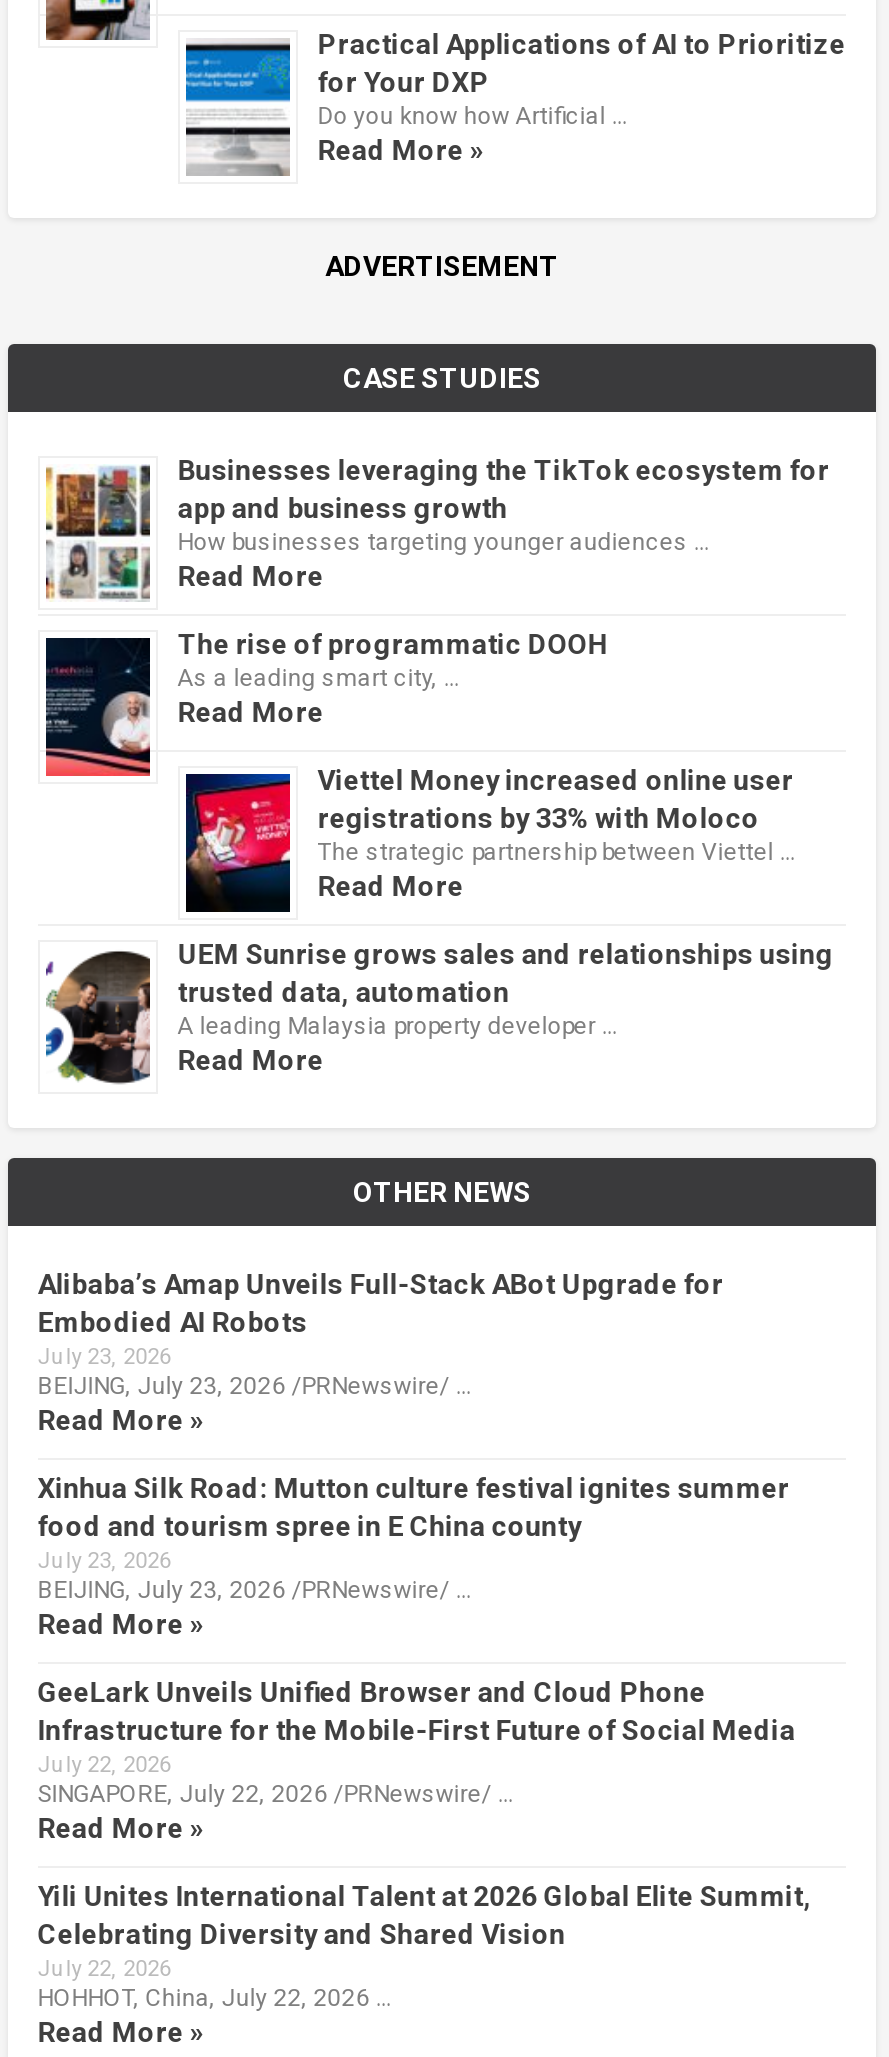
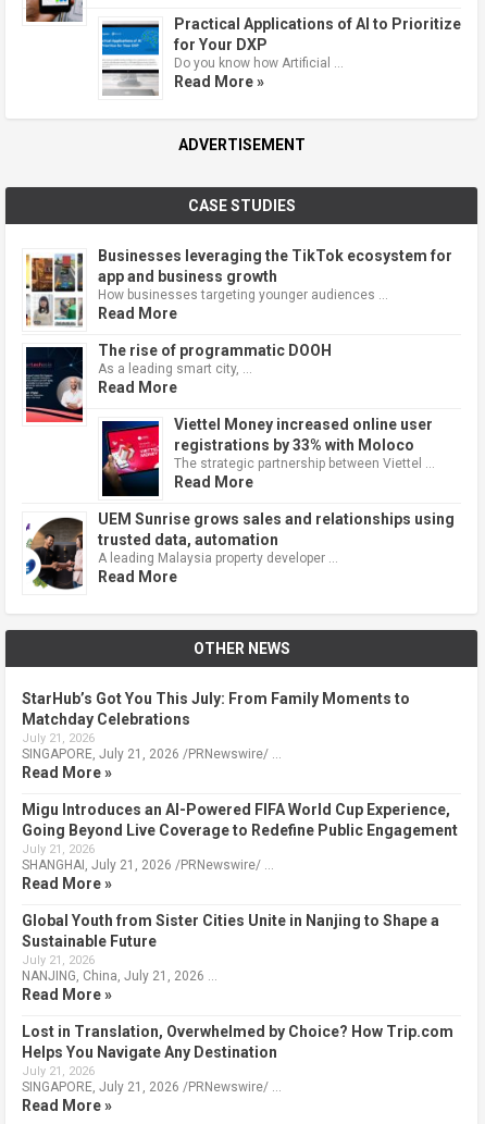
[37,1267,723,1399] Alibaba’s Amap Unveils Full-Stack ABot Upgrade for | Embodied AI Robots | July 23, 2026 | BEIJING, July 23, 2026 /PRNewswire/ … -> [21,690,410,761] StarHub’s Got You This July: From Family Moments to | Matchday Celebrations | July 21, 2026 | SINGAPORE, July 21, 2026 /PRNewswire/ …
[37,1471,789,1603] Xinhua Silk Road: Mutton culture festival ignites summer | food and tourism spree in E China county | July 23, 2026 | BEIJING, July 23, 2026 /PRNewswire/ … -> [21,801,457,872] Migu Introduces an AI-Powered FIFA World Cup Experience, | Going Beyond Live Coverage to Redefine Public Engagement | July 21, 2026 | SHANGHAI, July 21, 2026 /PRNewswire/ …
[37,1675,795,1807] GeeLark Unveils Unified Browser and Cloud Phone | Infrastructure for the Mobile-First Future of Social Media | July 22, 2026 | SINGAPORE, July 22, 2026 /PRNewswire/ … -> [21,911,439,983] Global Youth from Sister Cities Unite in Nanjing to Shape a | Sustainable Future | July 21, 2026 | NANJING, China, July 21, 2026 …
[37,1879,811,2011] Yili Unites International Talent at 2026 Global Elite Summit, | Celebrating Diversity and Shared Vision | July 22, 2026 | HOHHOT, China, July 22, 2026 … -> [21,1022,453,1094] Lost in Translation, Overwhelmed by Choice? How Trip.com | Helps You Navigate Any Destination | July 21, 2026 | SINGAPORE, July 21, 2026 /PRNewswire/ …

